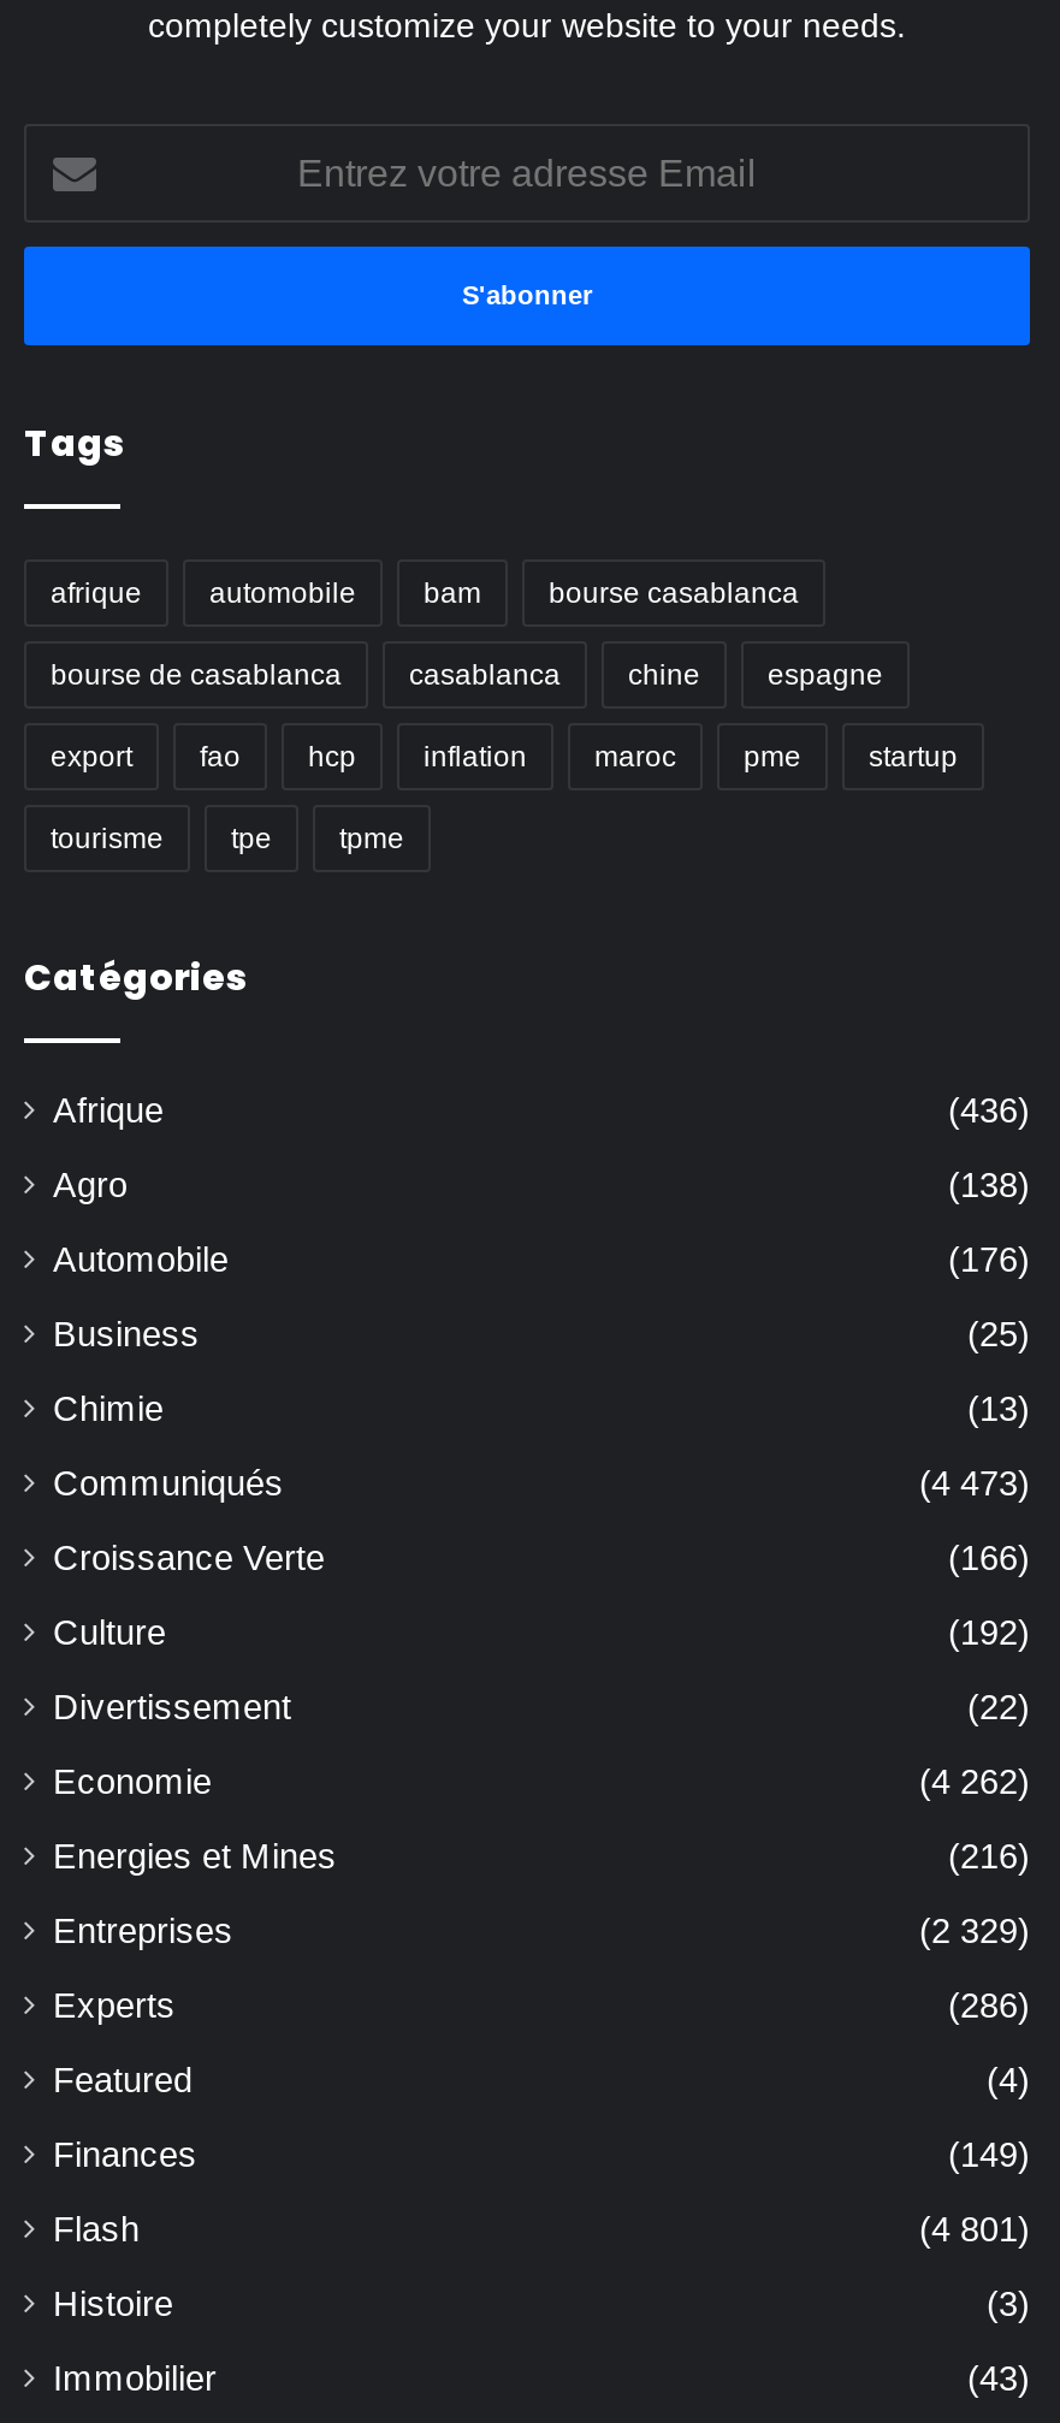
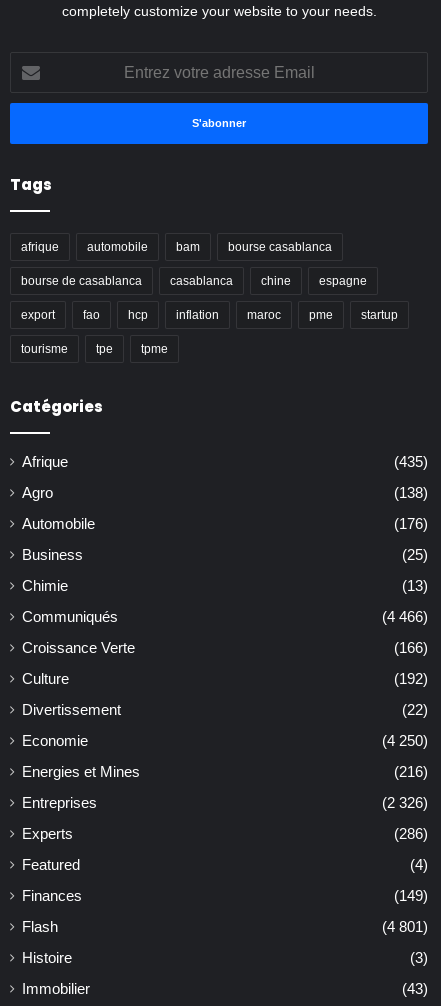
[948,1092,1030,1130] (436) -> [394,454,428,470] (435)
[919,1465,1030,1503] (4 473) -> [382,609,428,625] (4 466)
[919,1763,1030,1801] (4 262) -> [382,733,428,749] (4 250)
[919,1912,1030,1951] (2 329) -> [382,795,428,811] (2 326)

